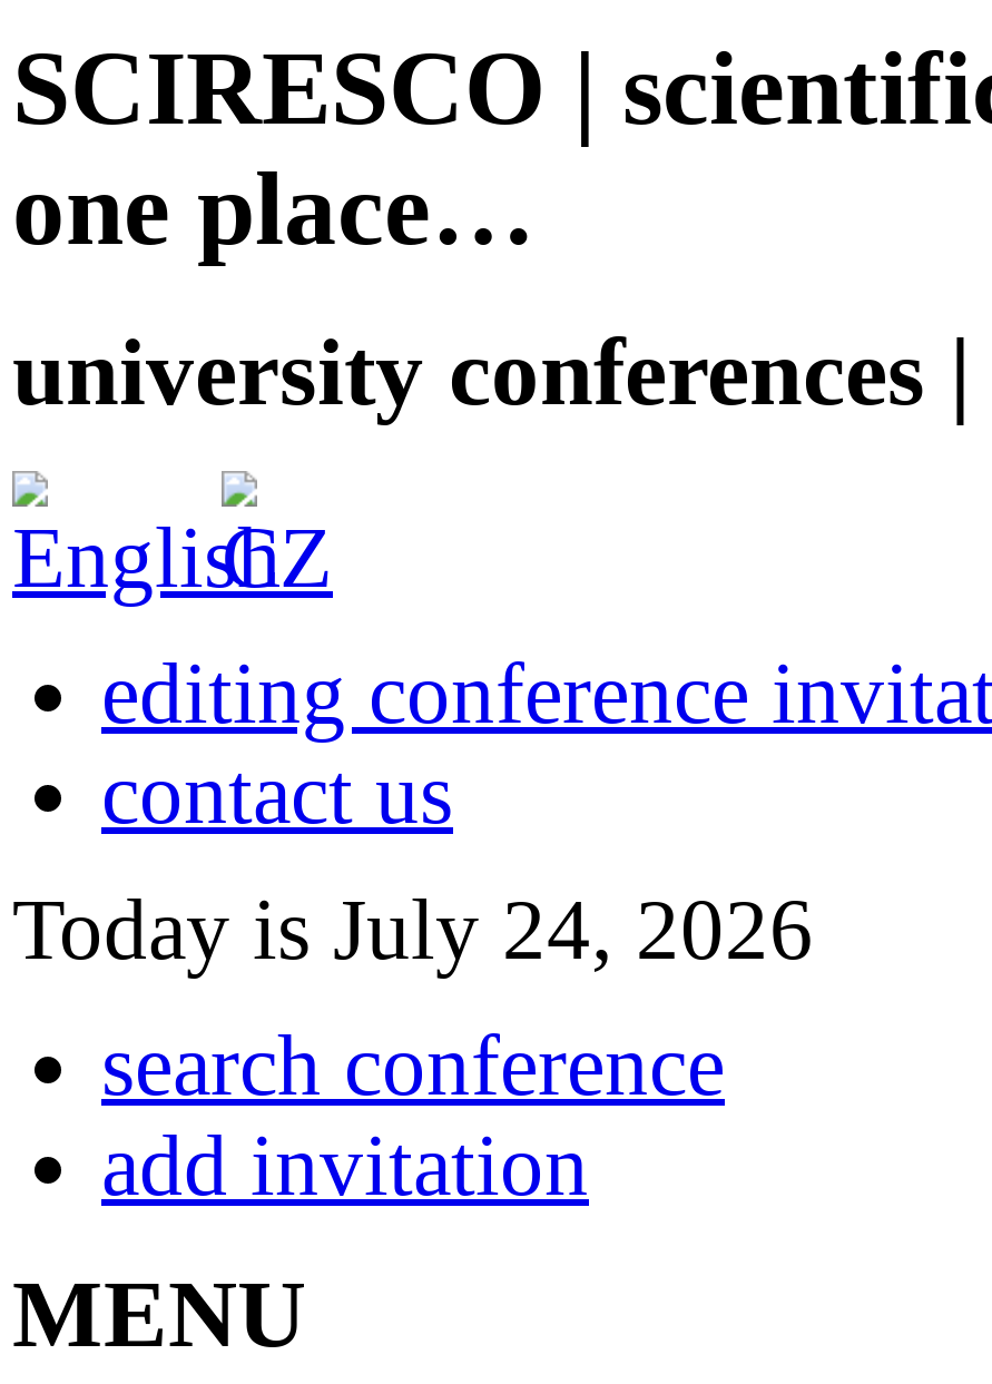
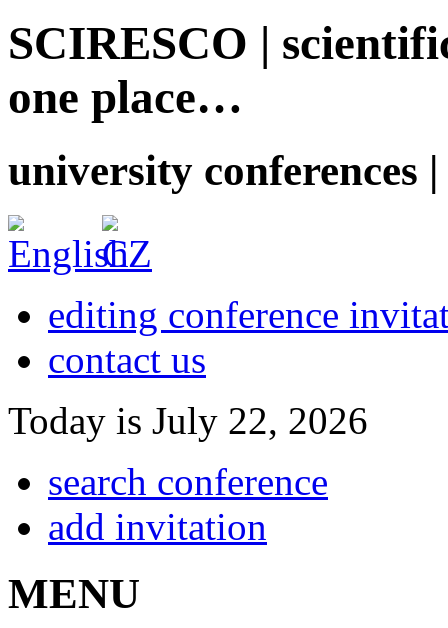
[12,880,814,976] Today is July 24, 2026 -> [8,399,368,442] Today is July 22, 2026

